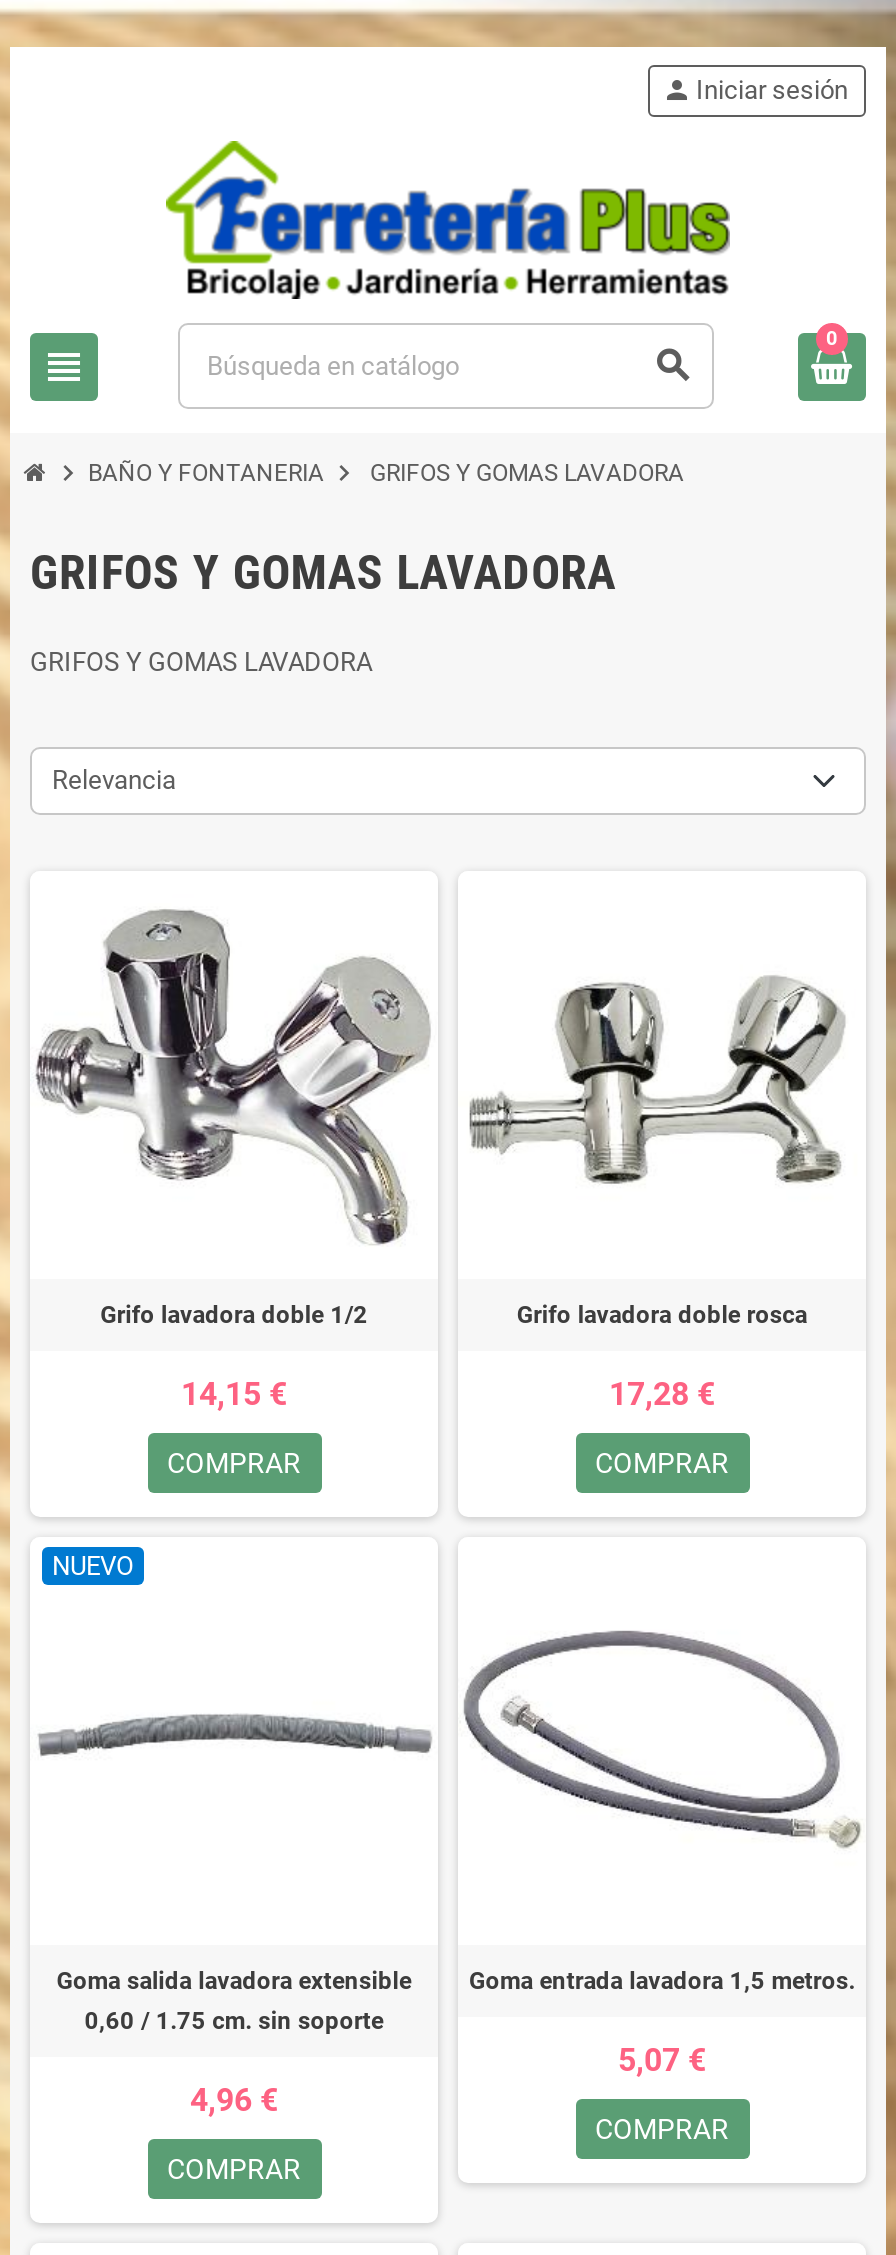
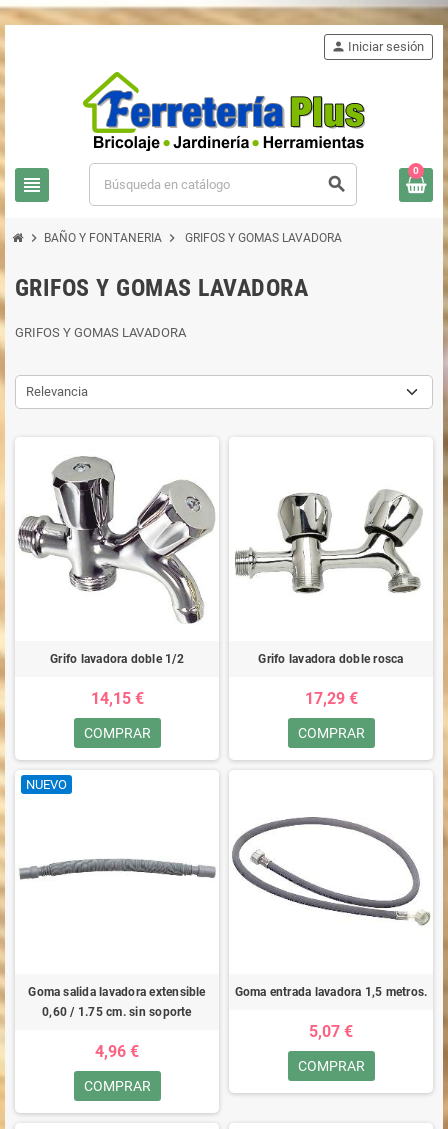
[609,1375,715,1413] 17,28 € -> [304,689,357,708] 17,29 €

